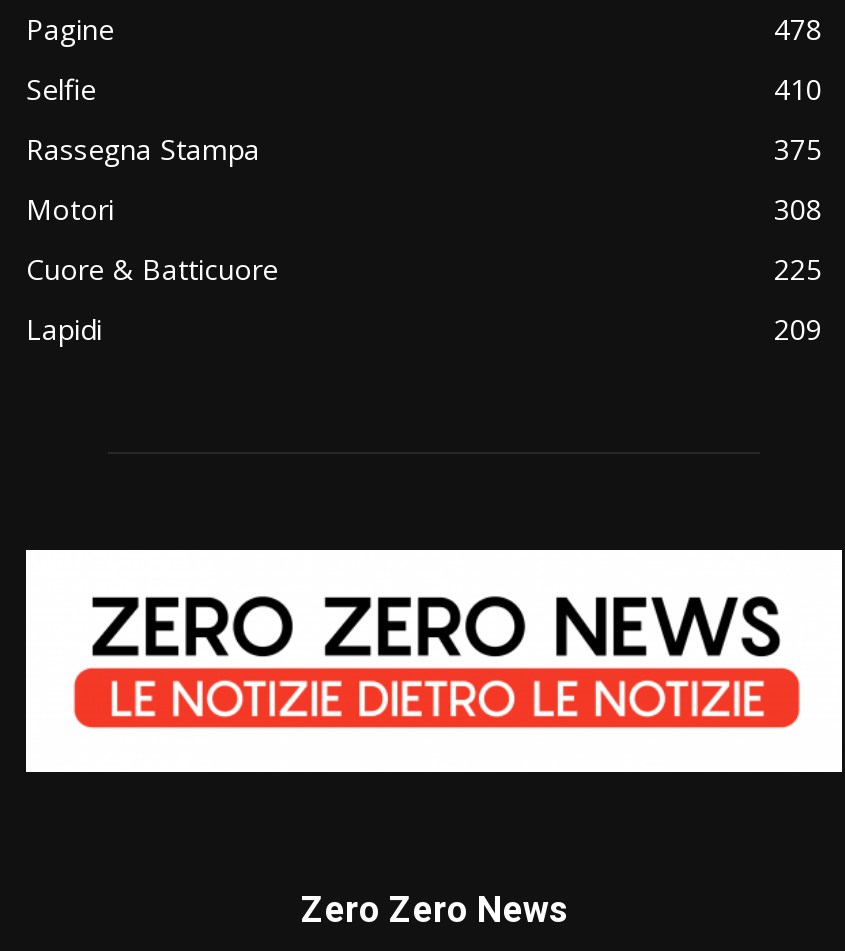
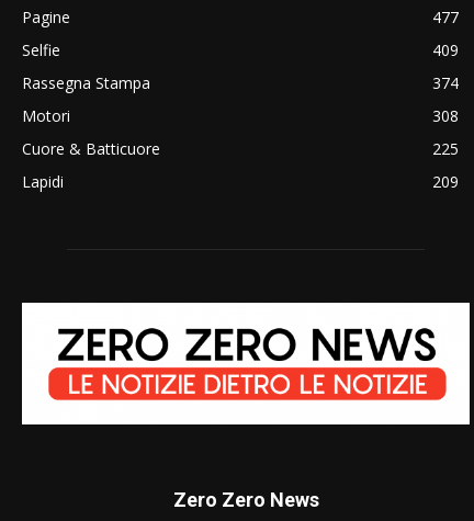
[774,11,822,49] 478 -> [432,7,459,28] 477
[774,71,822,109] 410 -> [432,40,459,61] 409
[774,131,822,169] 375 -> [432,73,459,94] 374

